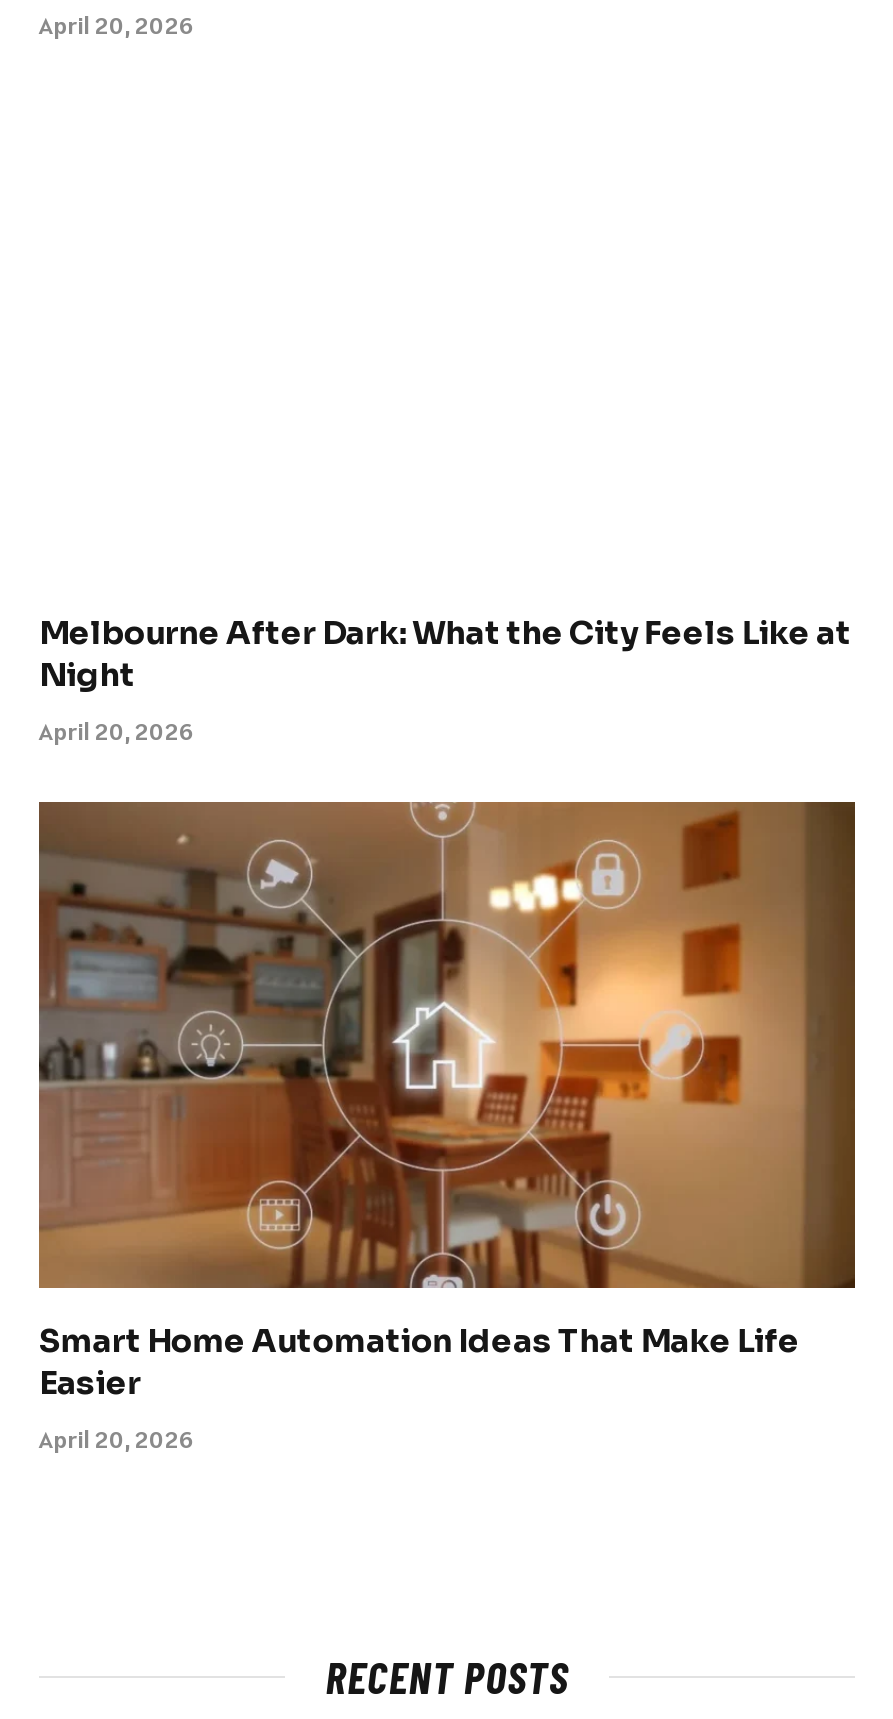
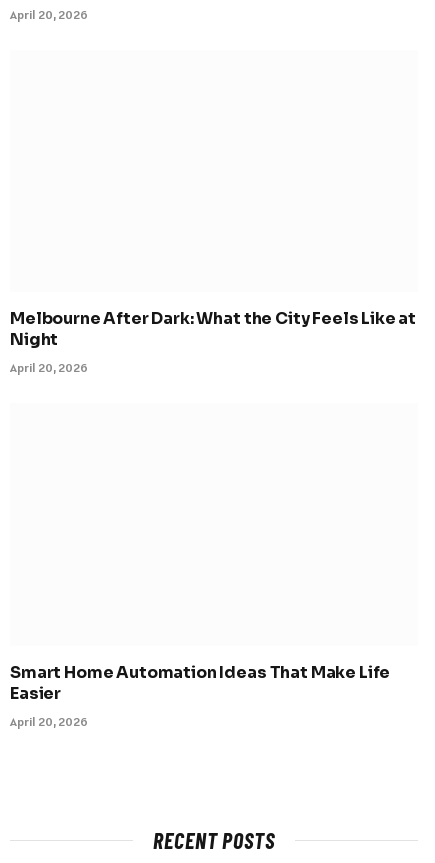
[37,800,857,1290] [image] -> none

